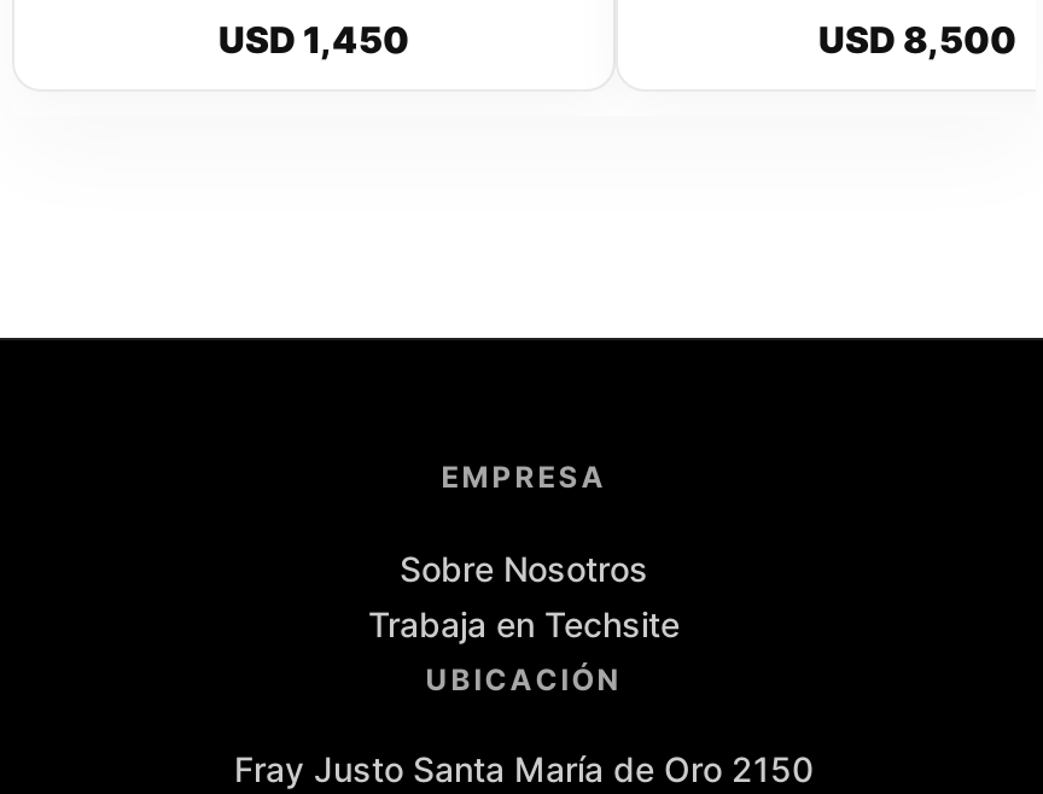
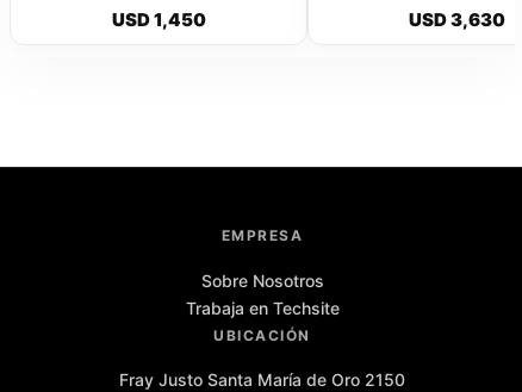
[818,16,1016,62] USD 8,500 -> [408,8,505,30] USD 3,630

